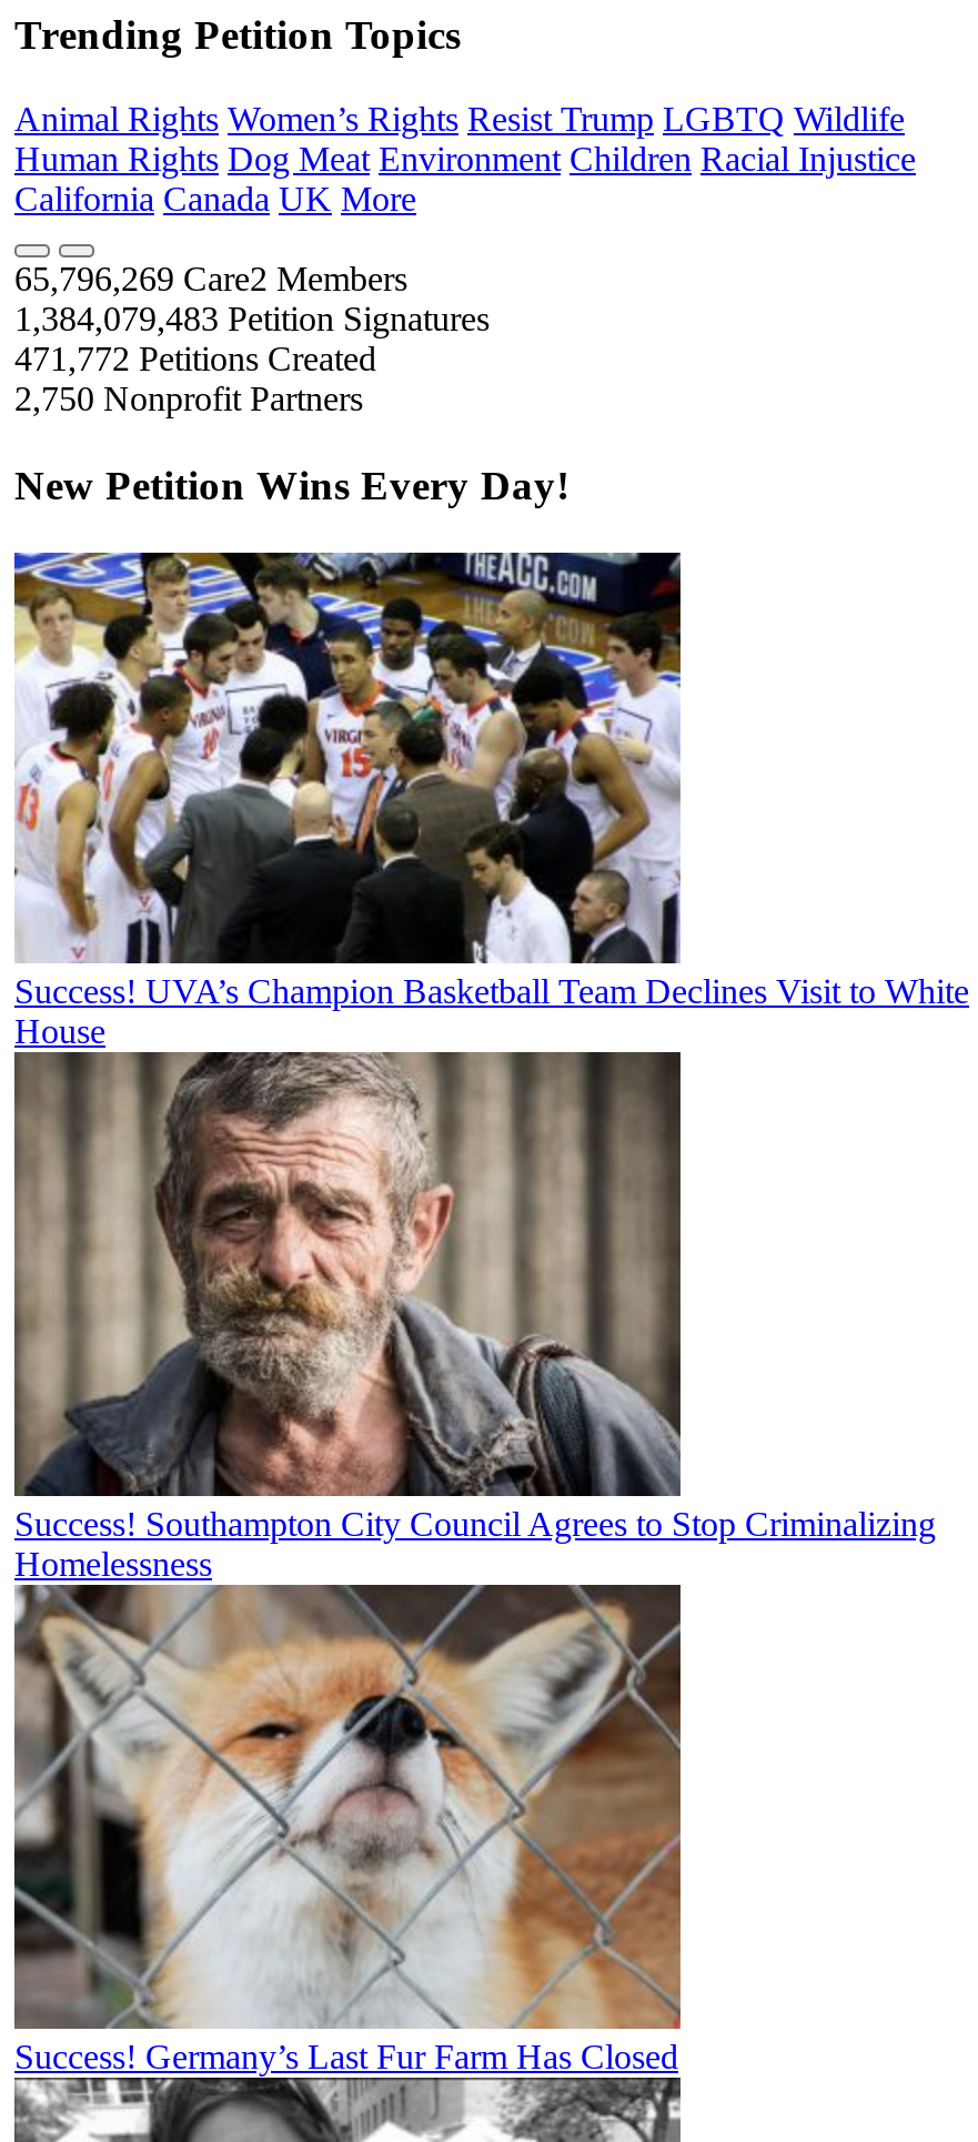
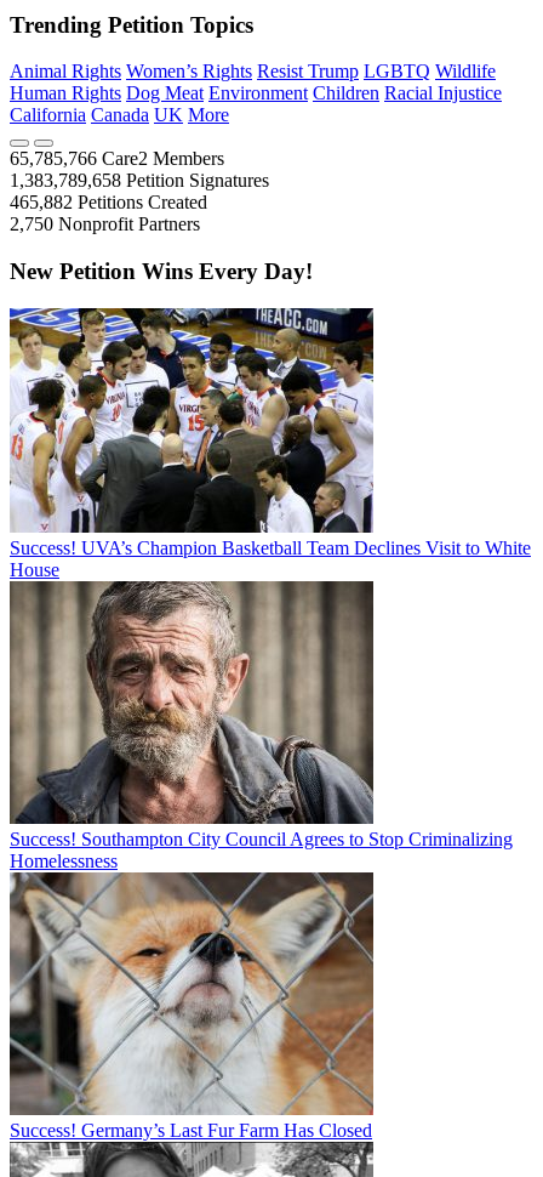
[14,261,407,298] 65,796,269 Care2 Members -> [10,149,224,169] 65,785,766 Care2 Members
[14,301,490,338] 1,384,079,483 Petition Signatures -> [10,170,269,191] 1,383,789,658 Petition Signatures
[14,341,376,378] 471,772 Petitions Created -> [10,192,207,213] 465,882 Petitions Created

